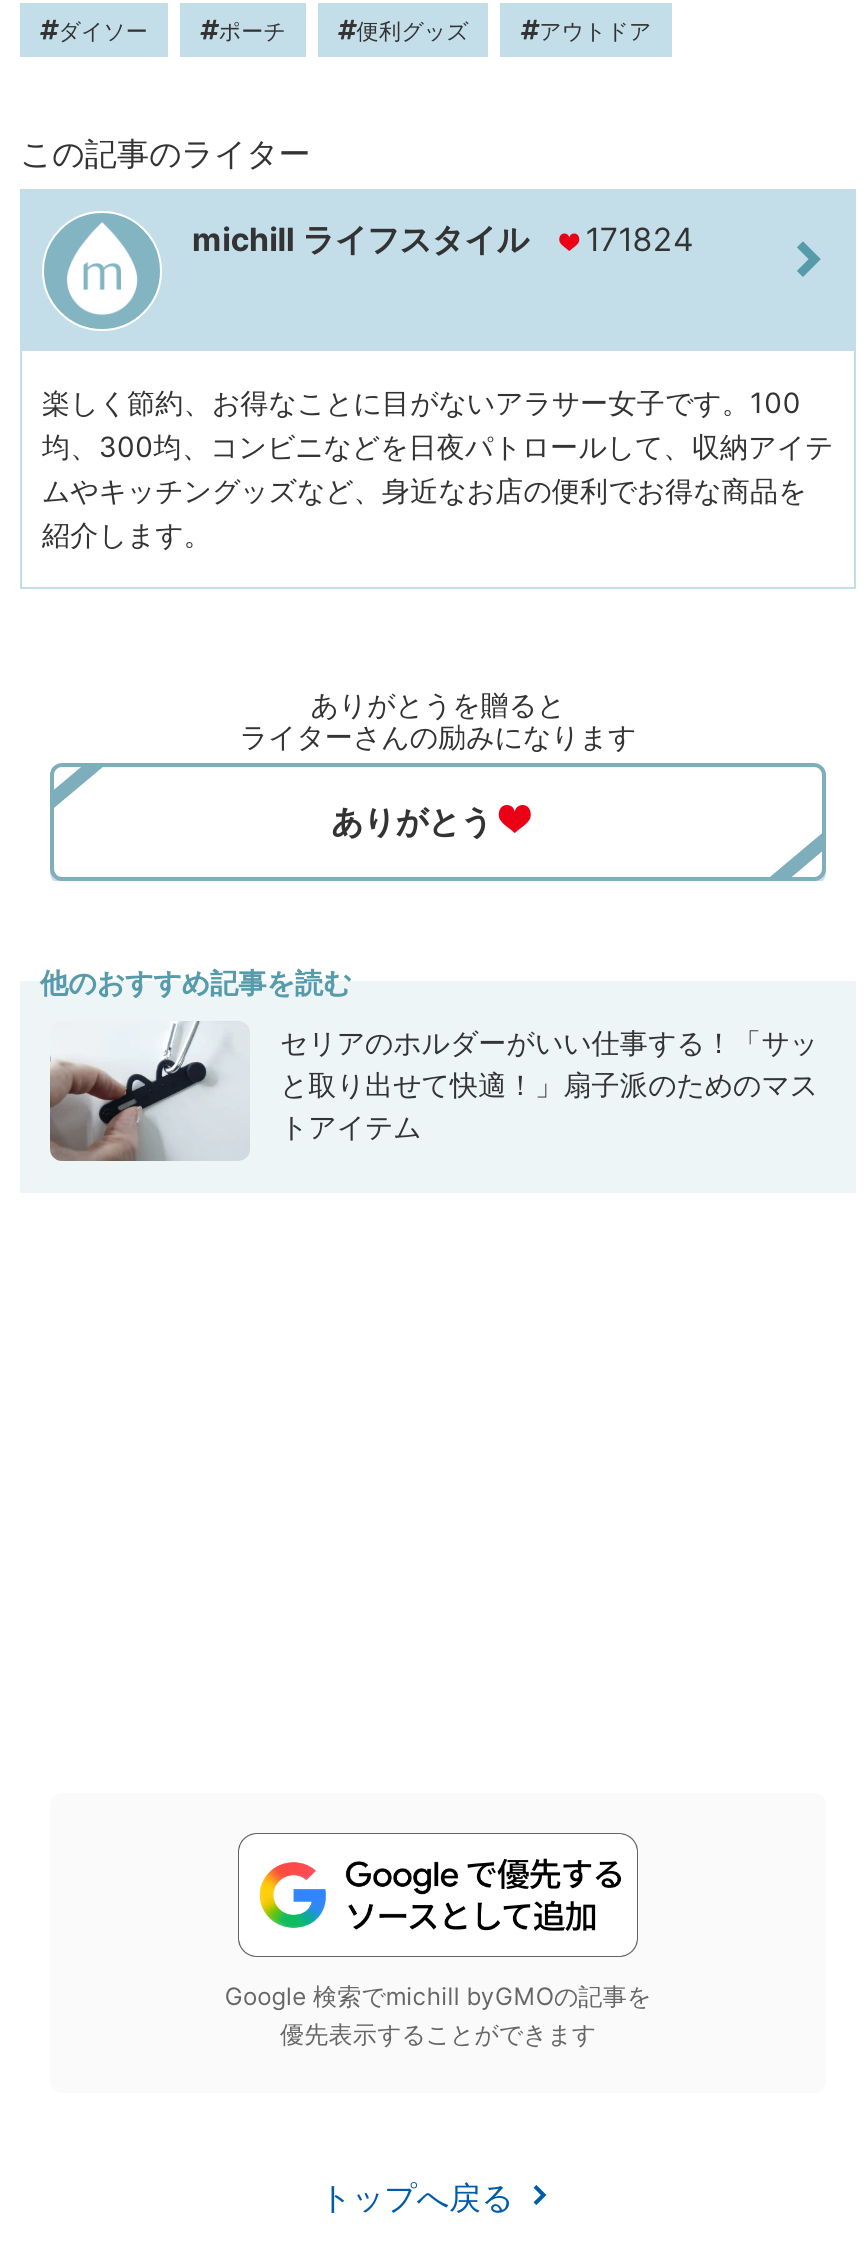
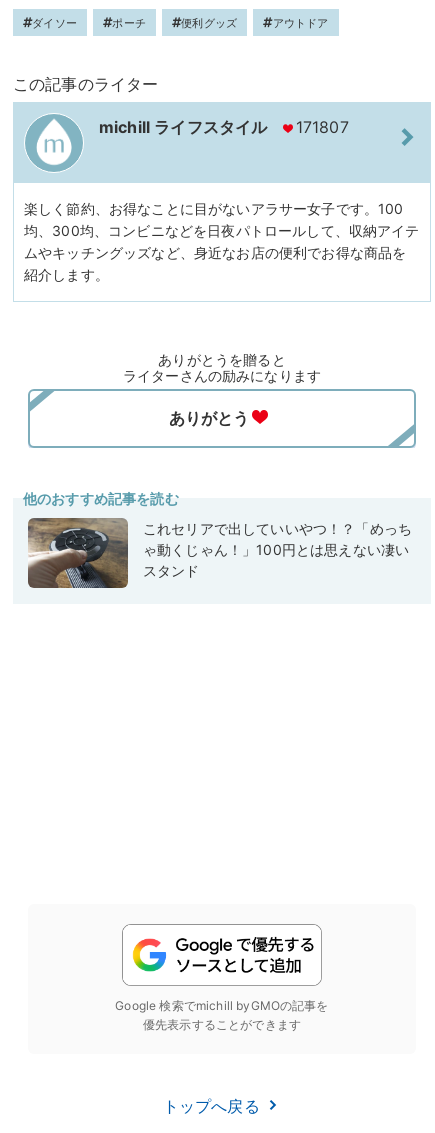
[192,218,693,258] michill ライフスタイル 171824 -> [99,117,349,137] michill ライフスタイル 171807
[48,1021,818,1163] [image] | セリアのホルダーがいい仕事する！「サッ | と取り出せて快適！」扇子派のためのマス | トアイテム -> [27,517,412,589] [image] | これセリアで出していいやつ！？「めっち | ゃ動くじゃん！」100円とは思えない凄い | スタンド

